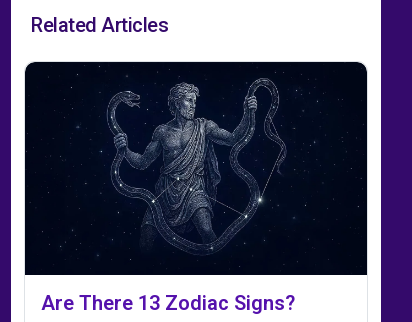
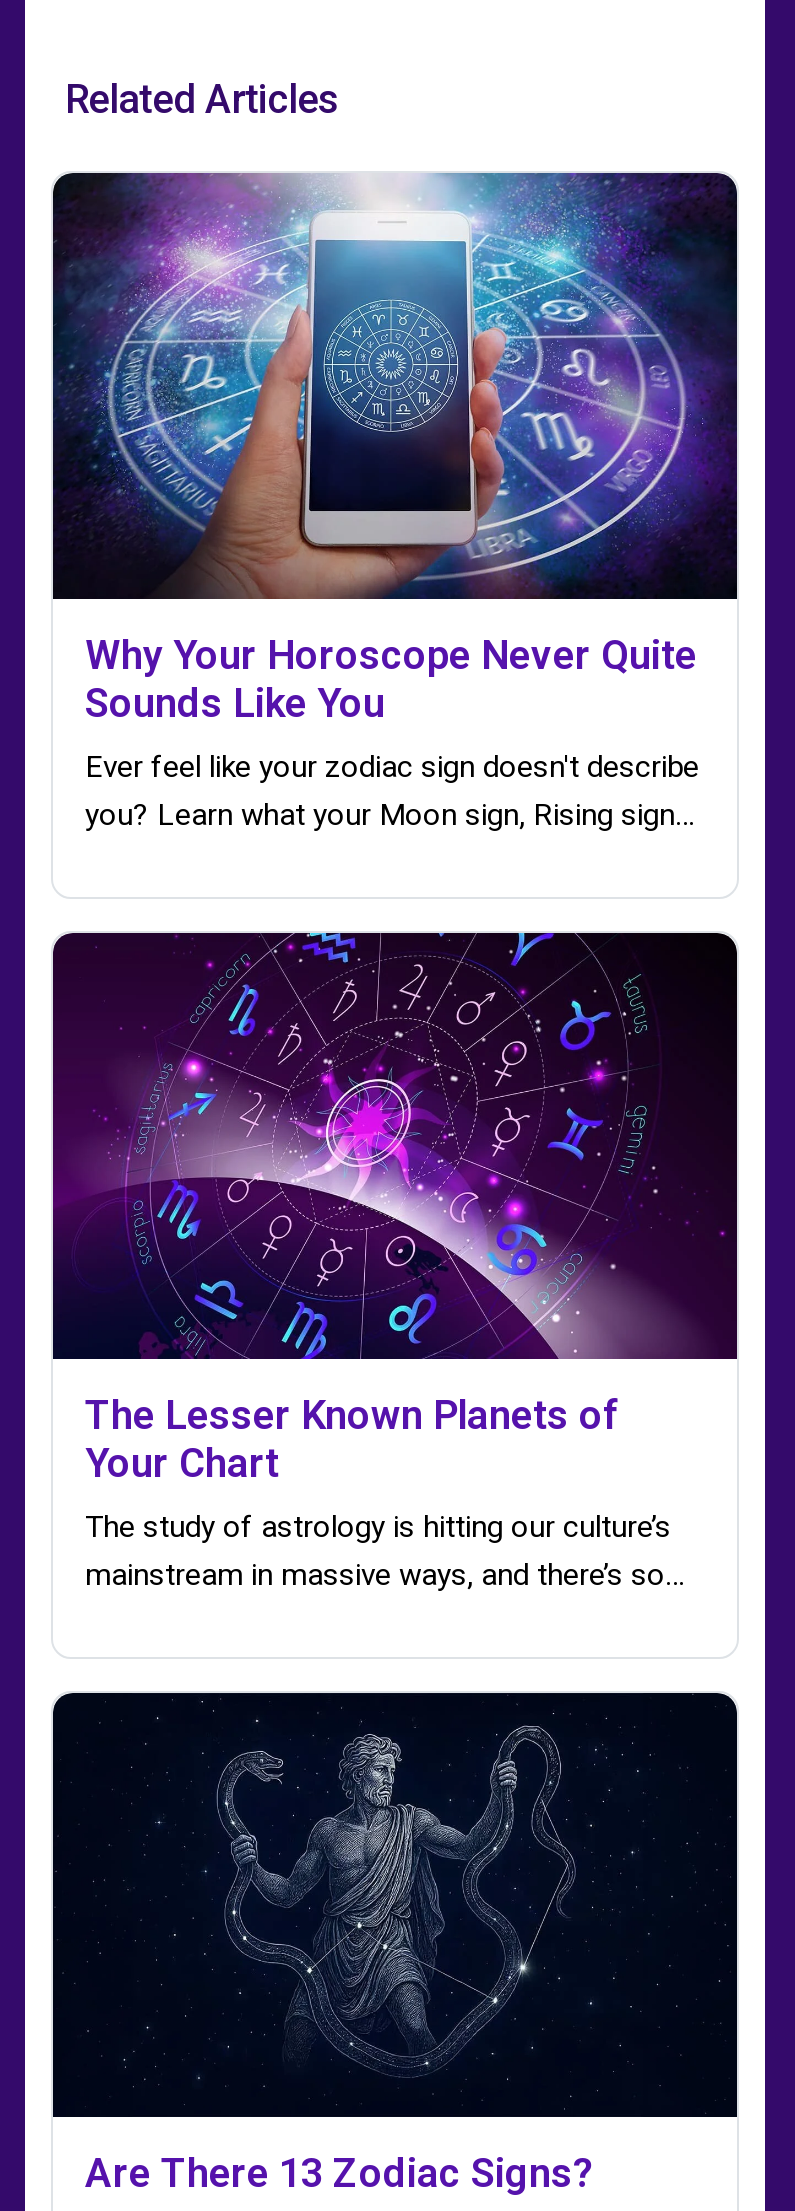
none -> [51,929,739,1592] [image] | The Lesser Known Planets of | Your Chart | The study of astrology is hitting our culture’s | mainstream in massive ways, and there’s so…
none -> [53,171,737,833] [image] | Why Your Horoscope Never Quite | Sounds Like You | Ever feel like your zodiac sign doesn't describe | you? Learn what your Moon sign, Rising sign…

